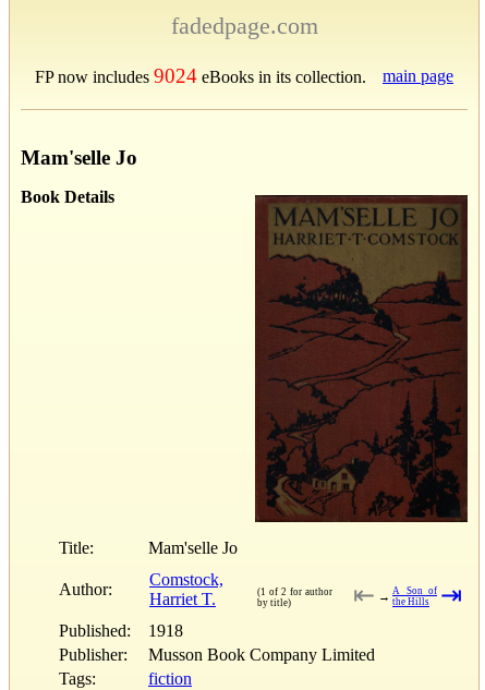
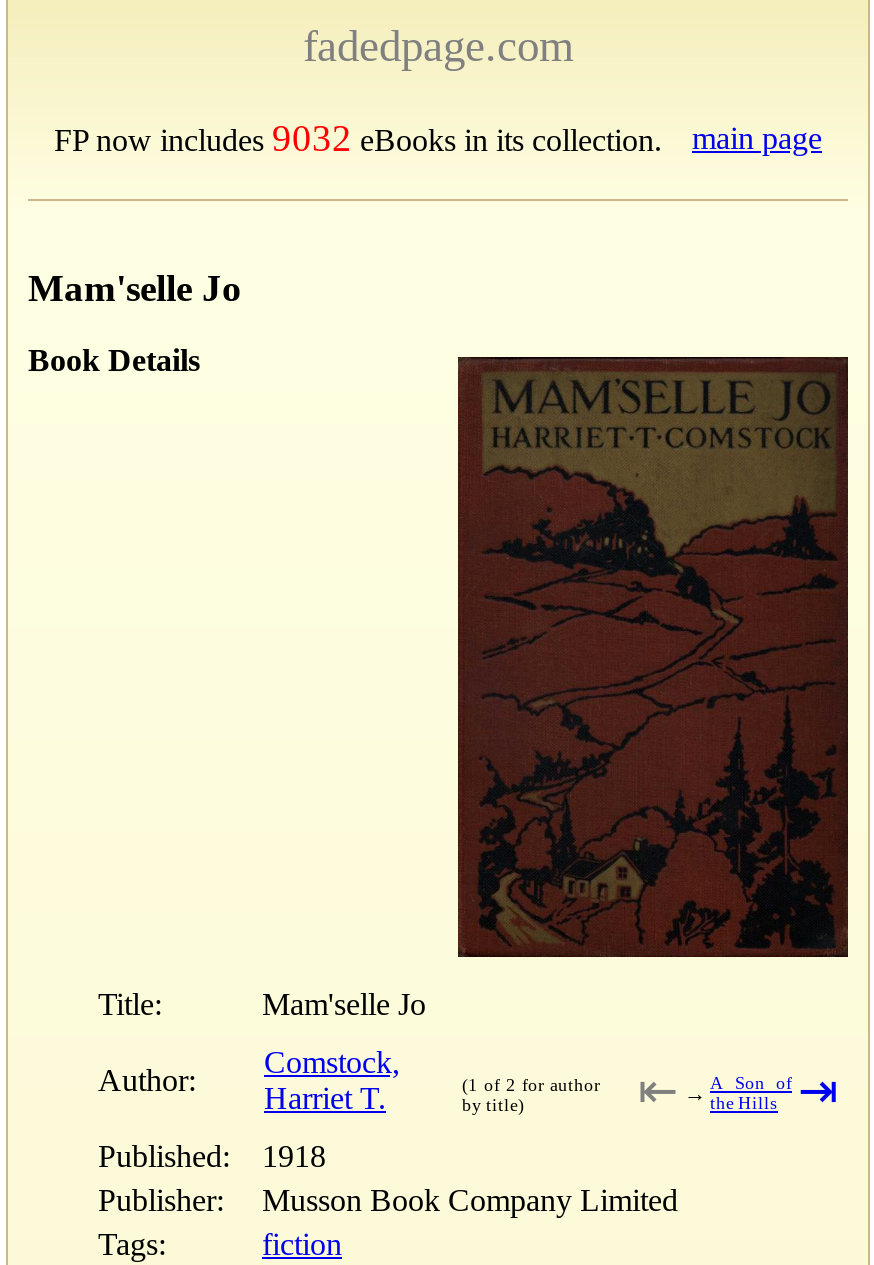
[35,64,366,87] FP now includes 9024 eBooks in its collection. -> [54,117,662,159] FP now includes 9032 eBooks in its collection.

